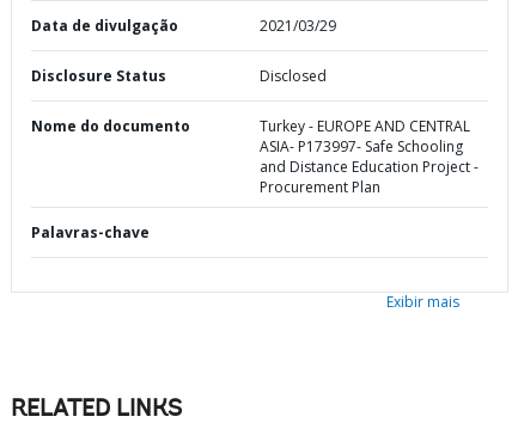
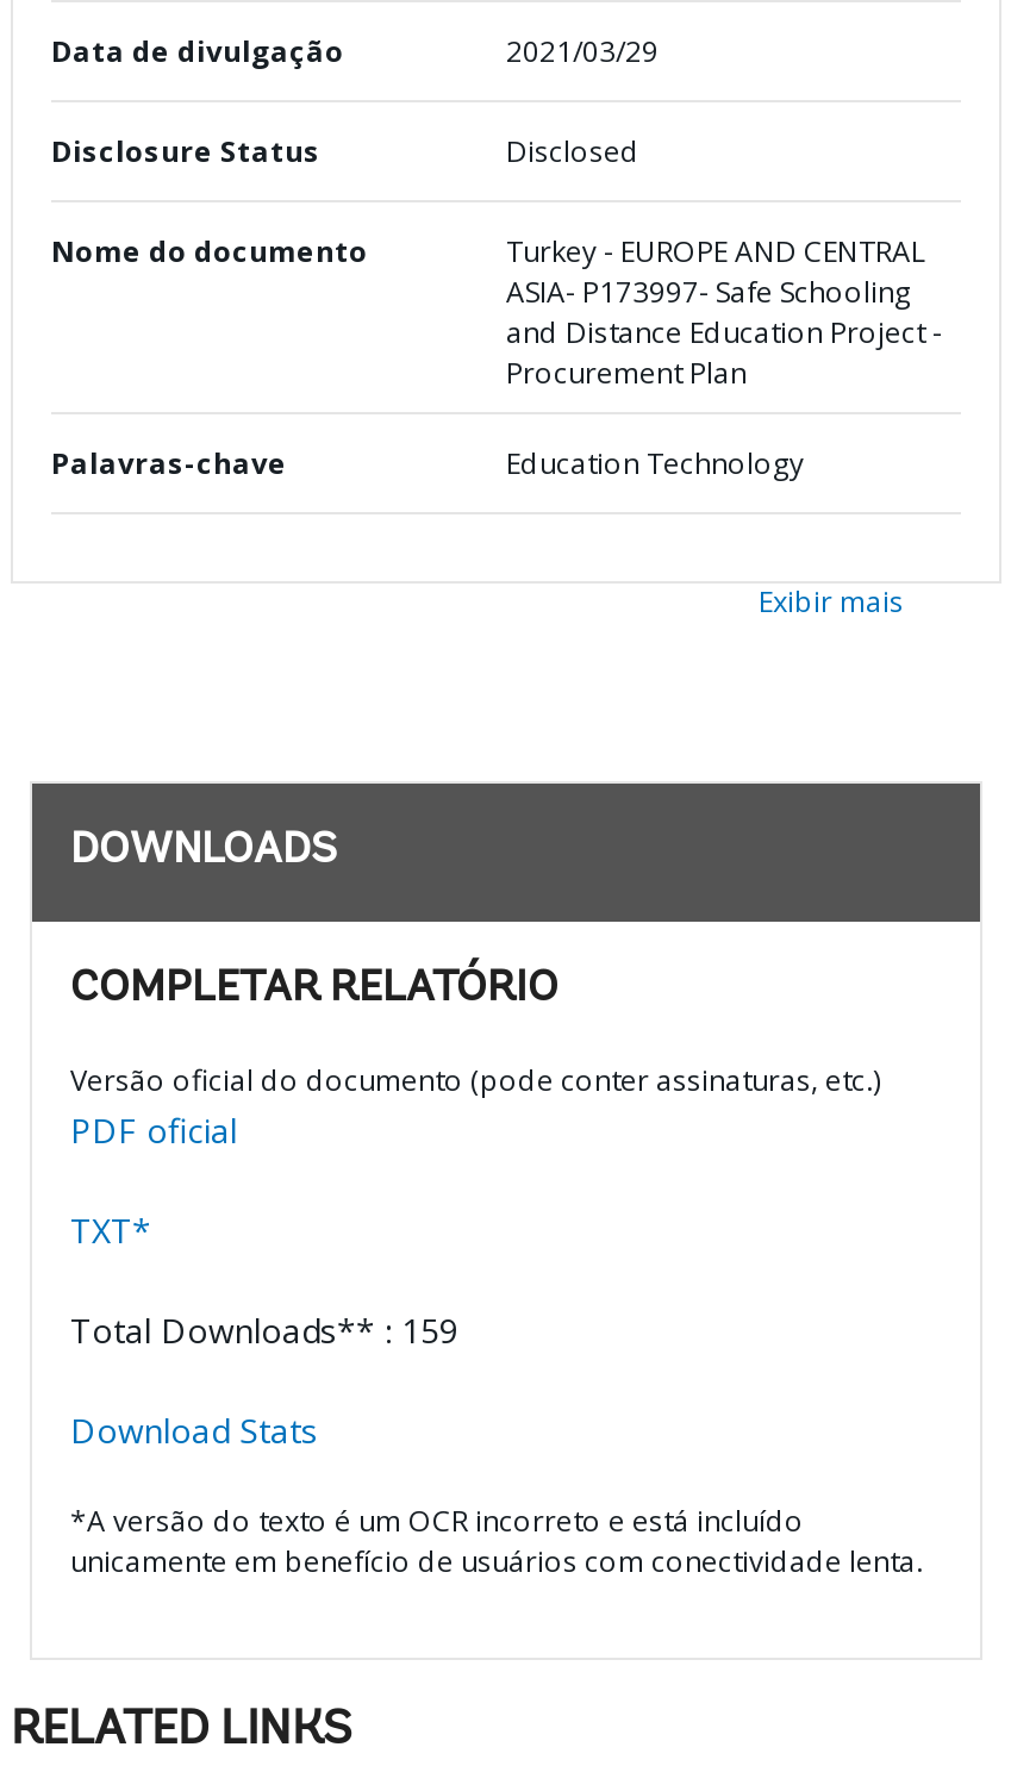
none -> [506,443,804,483] Education Technology
none -> [70,831,923,1581] DOWNLOADS | COMPLETAR RELATÓRIO | Versão oficial do documento (pode conter assinaturas, etc.) | PDF oficial | TXT* | Total Downloads** : 159 | Download Stats | *A versão do texto é um OCR incorreto e está incluído | unicamente em benefício de usuários com conectividade lenta.

